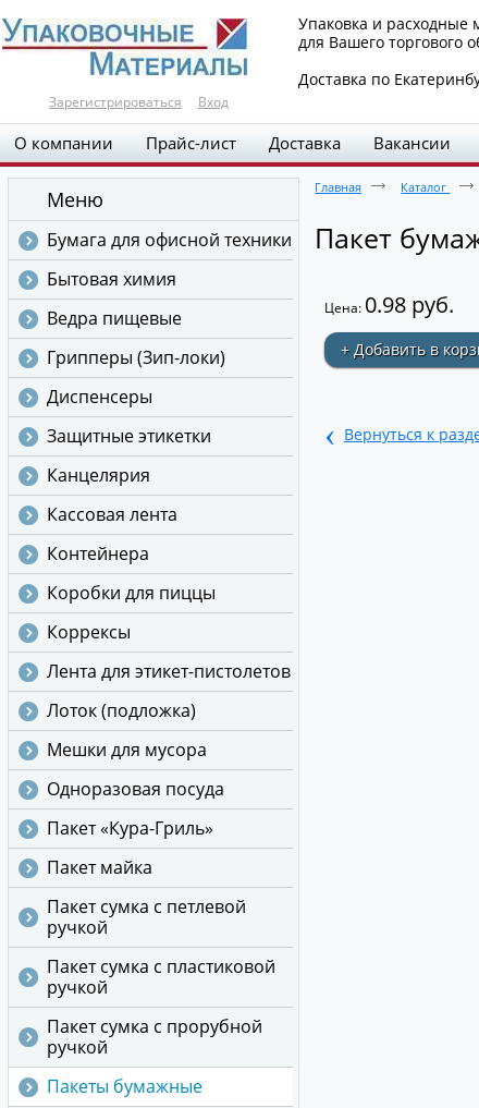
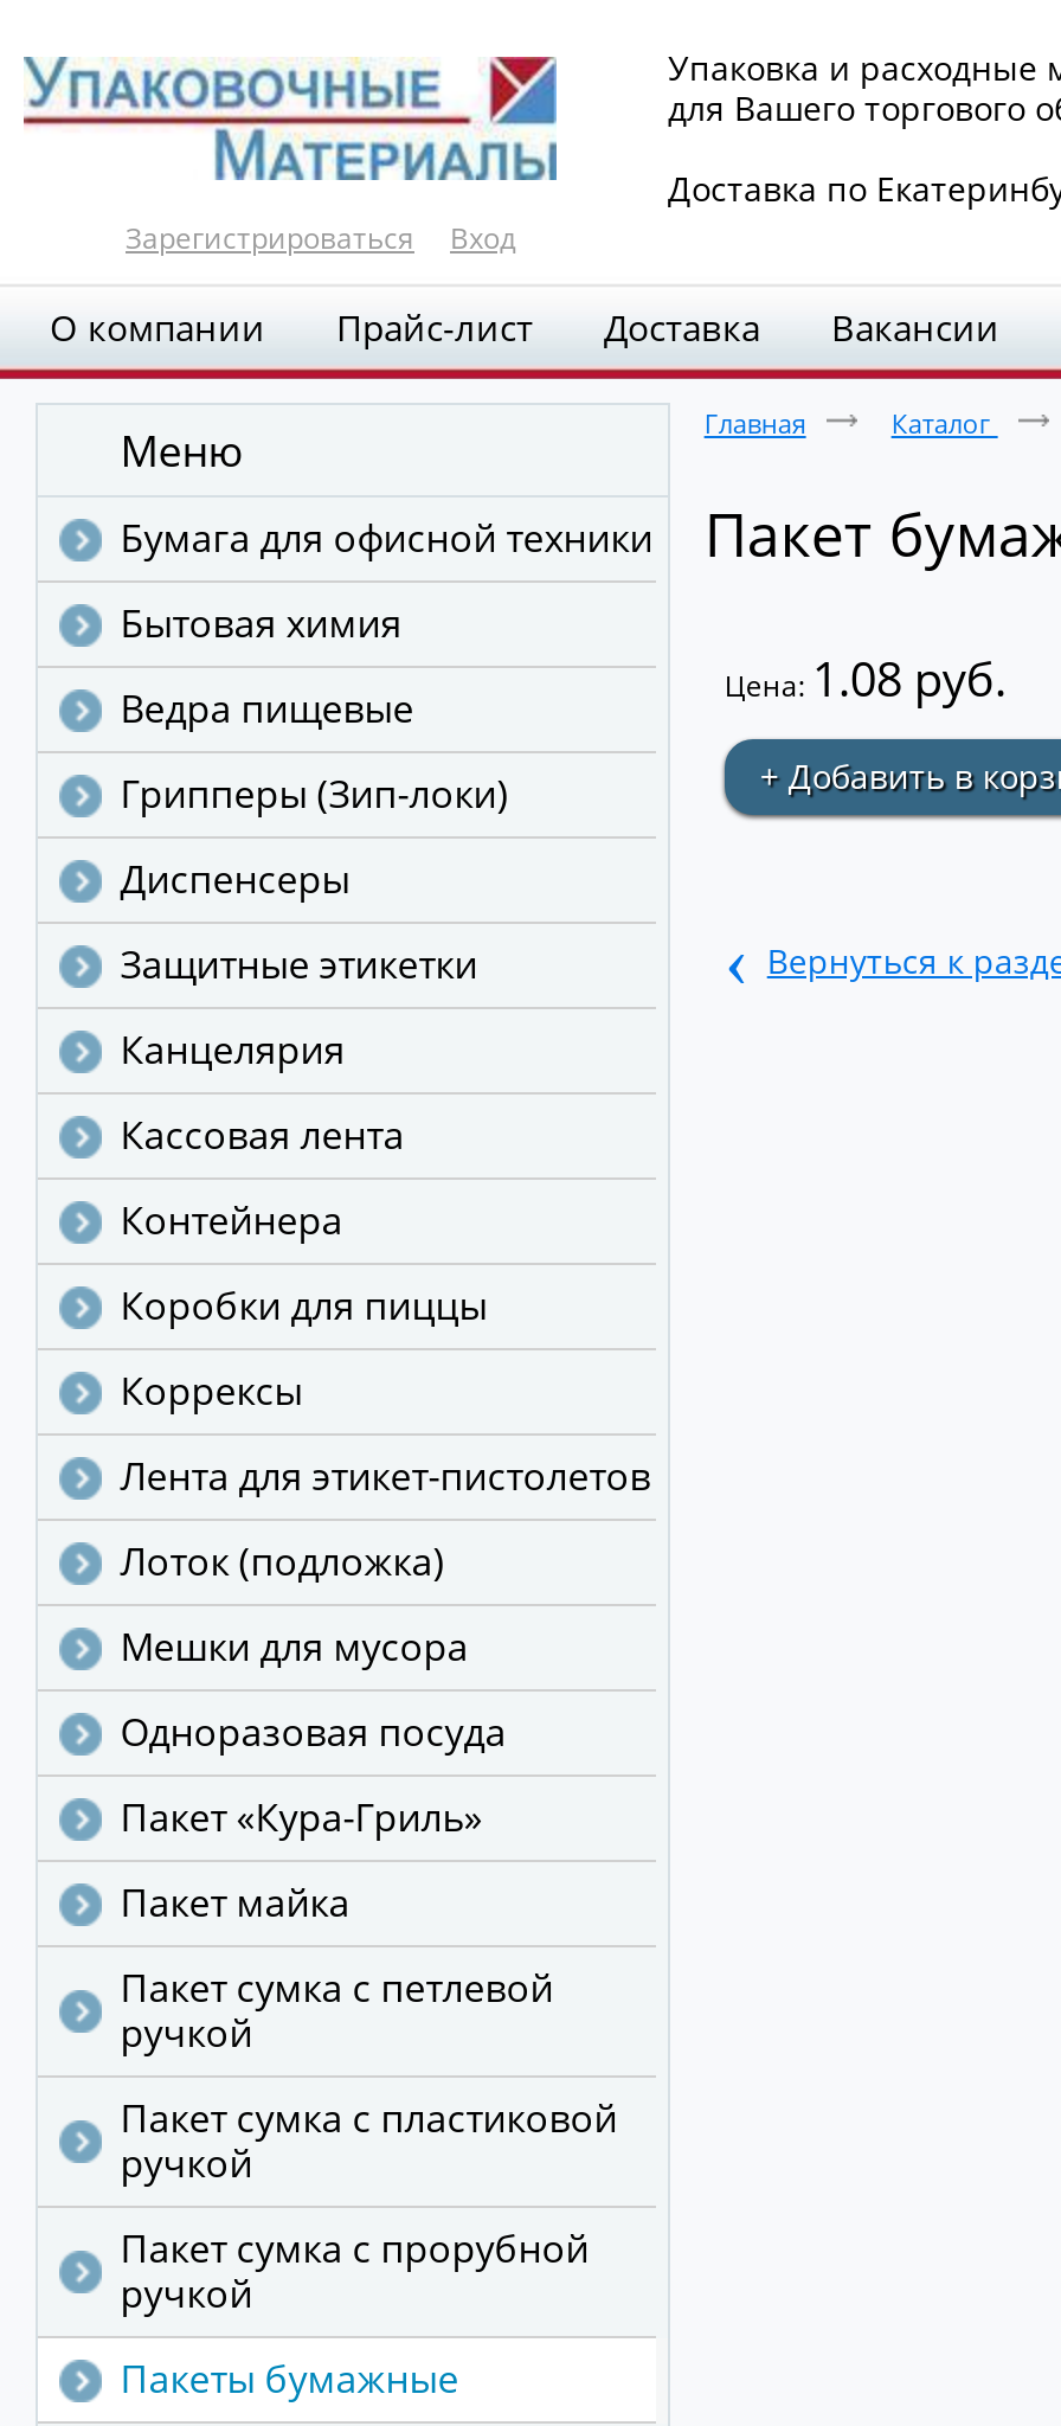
[324,290,454,319] Цена: 0.98 руб. -> [724,647,1006,711] Цена: 1.08 руб.

